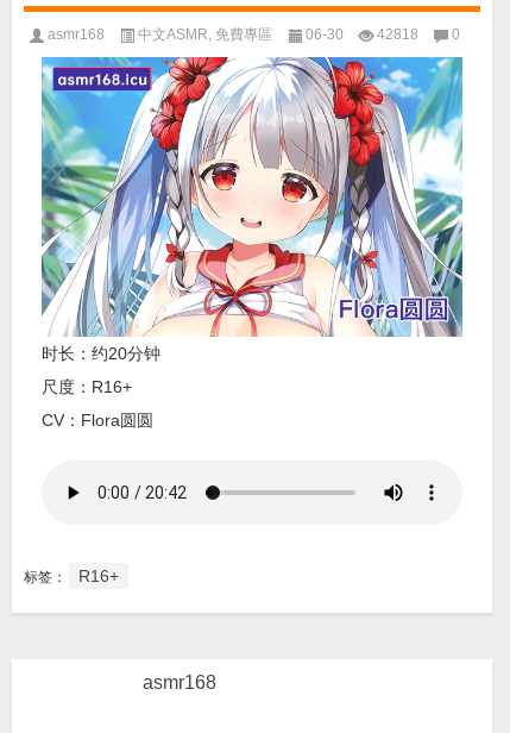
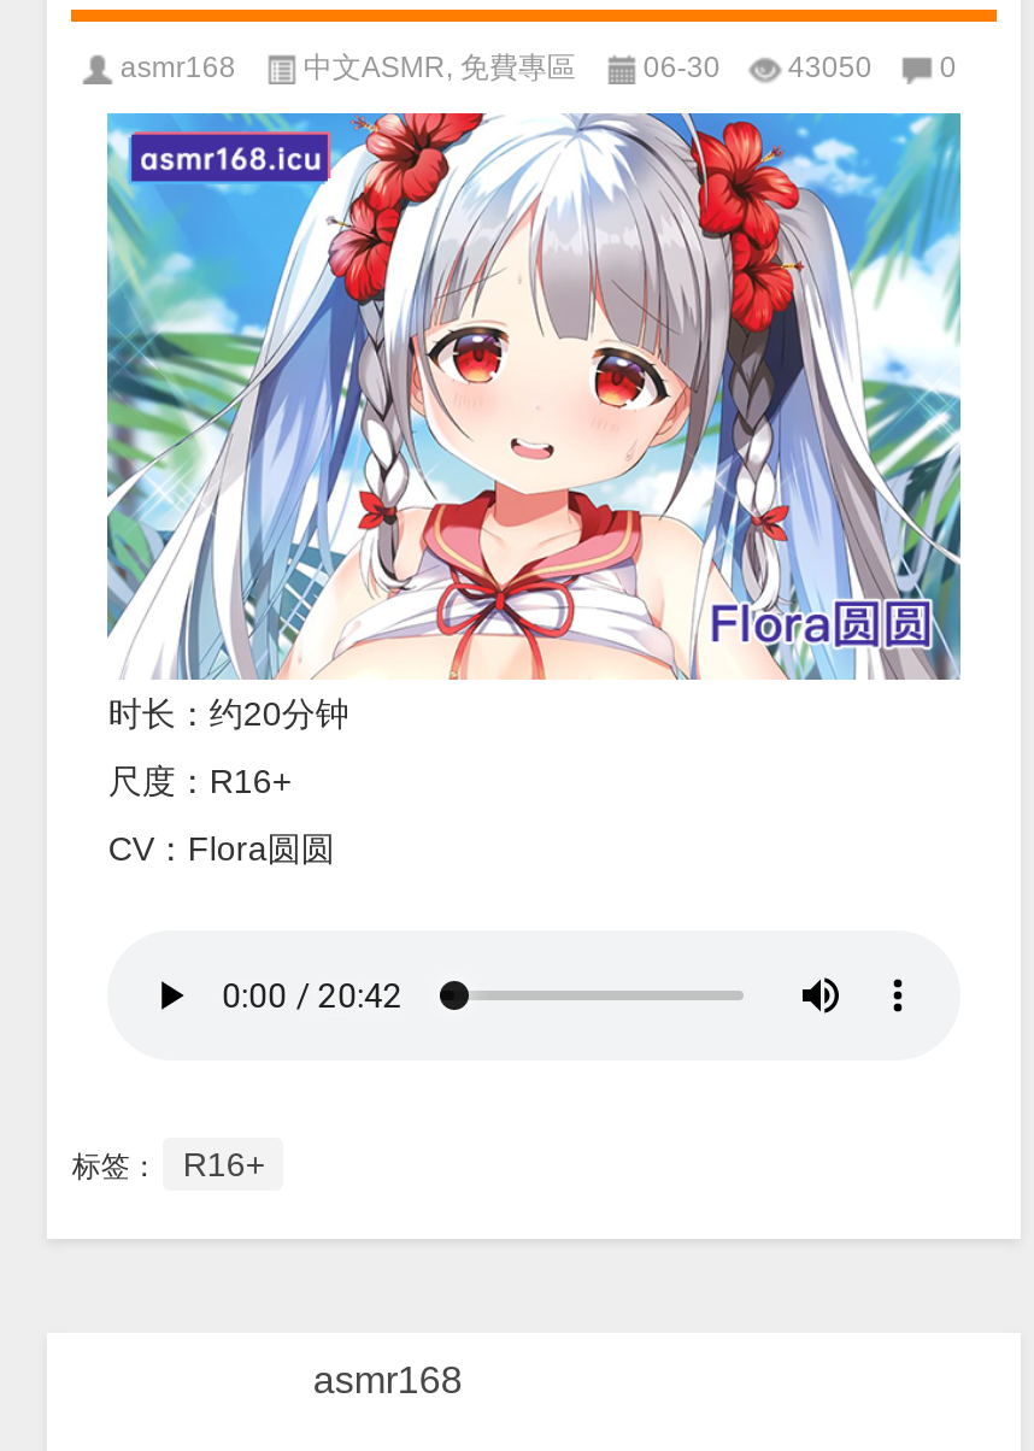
[48,26,461,42] asmr168 中文ASMR,免費專區 06-30 42818 0 -> [120,49,957,83] asmr168 中文ASMR,免費專區 06-30 43050 0

